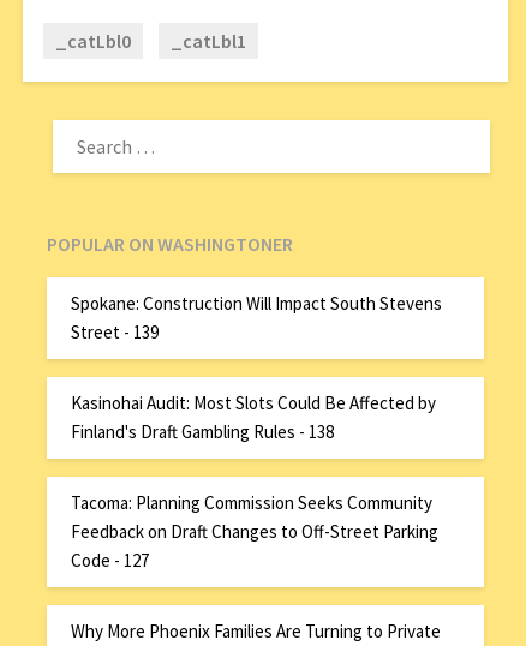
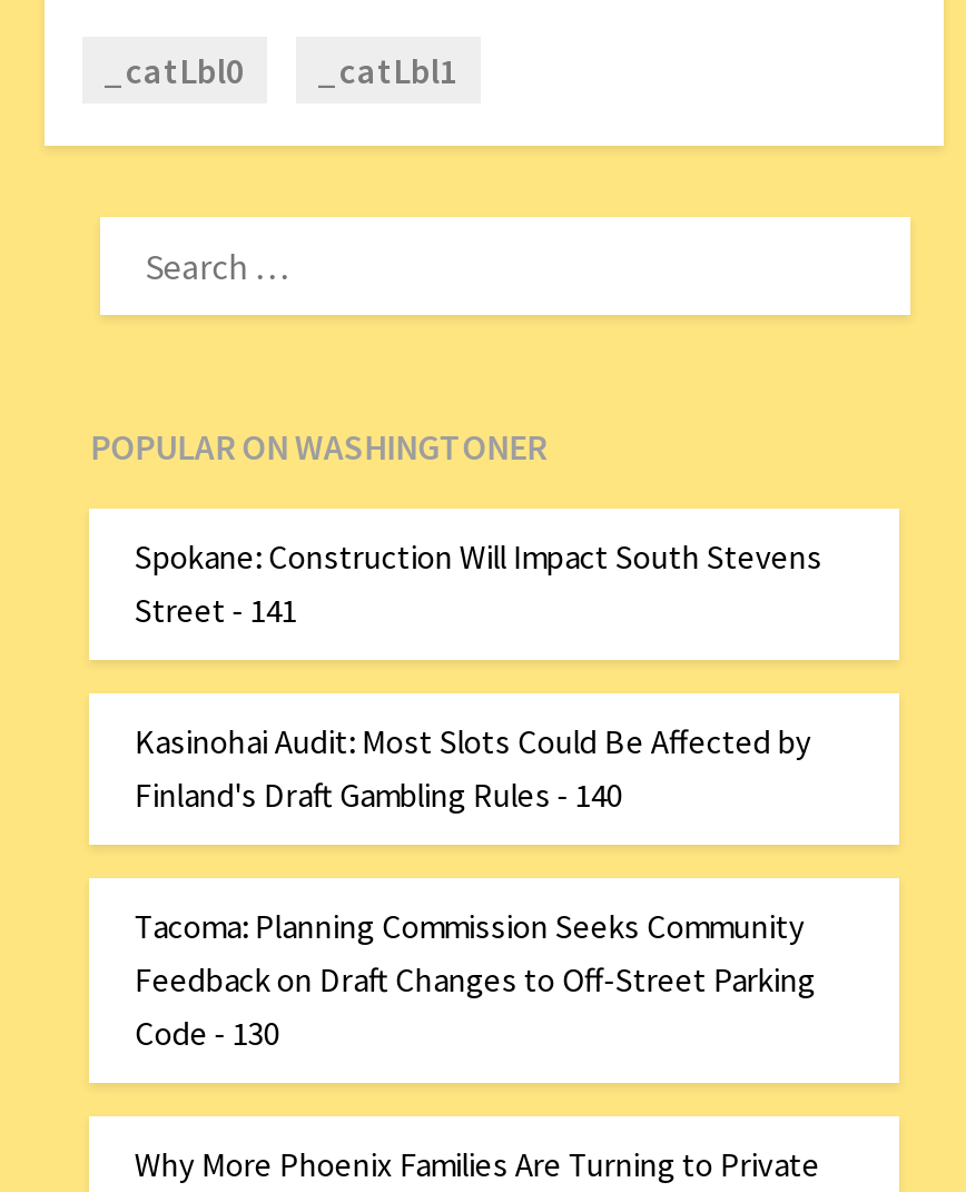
[71,320,159,343] Street - 139 -> [134,588,297,631] Street - 141
[71,420,334,443] Finland's Draft Gambling Rules - 138 -> [134,773,622,815] Finland's Draft Gambling Rules - 140
[71,548,149,571] Code - 127 -> [134,1011,279,1054] Code - 130

